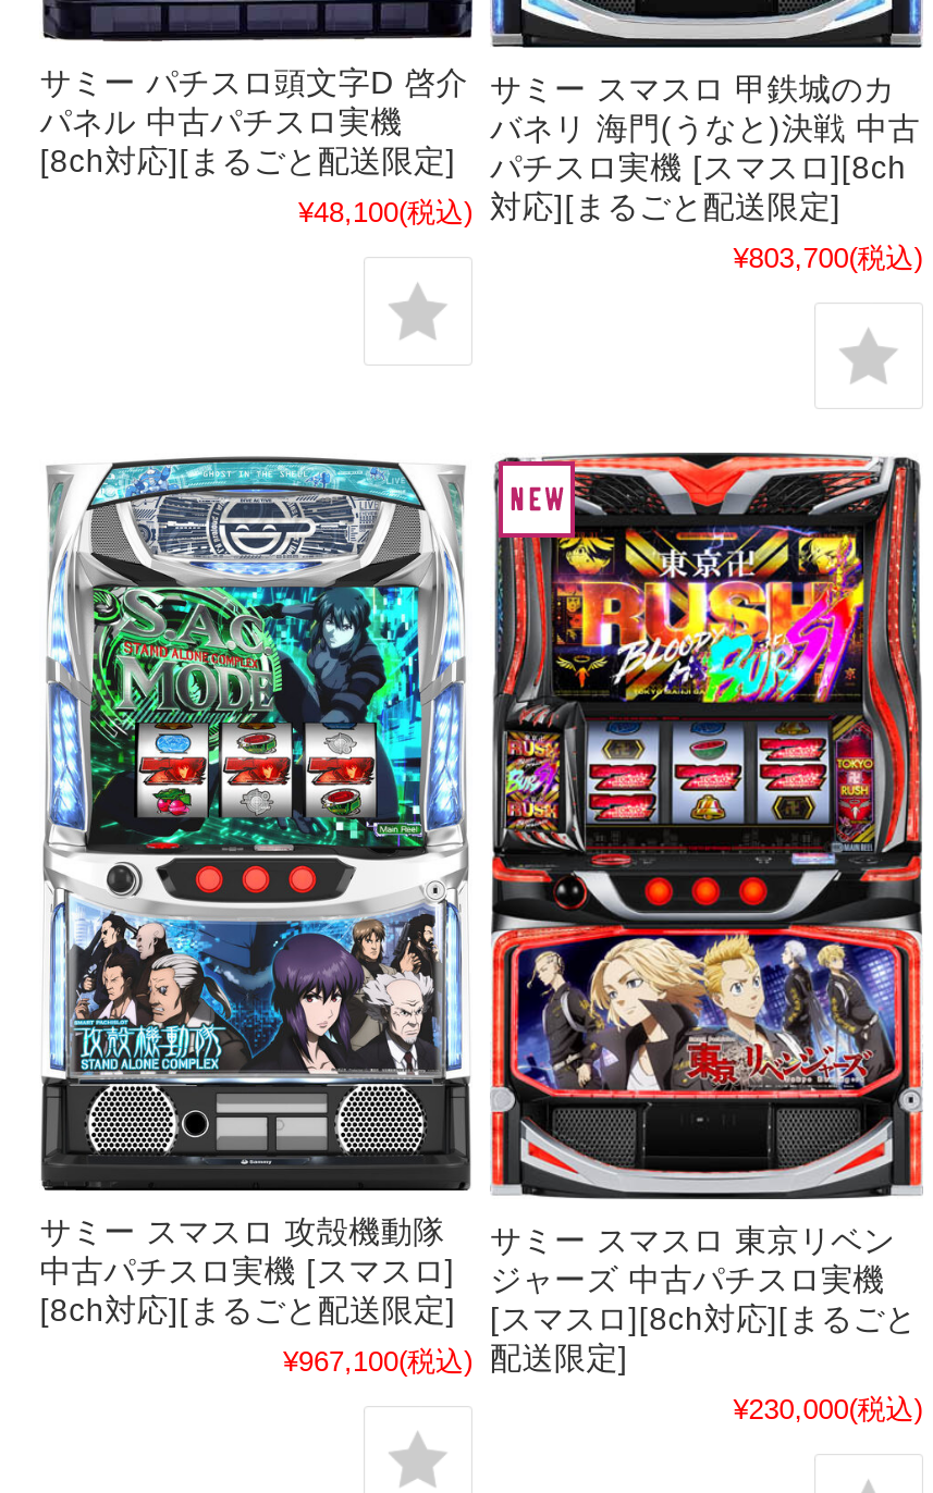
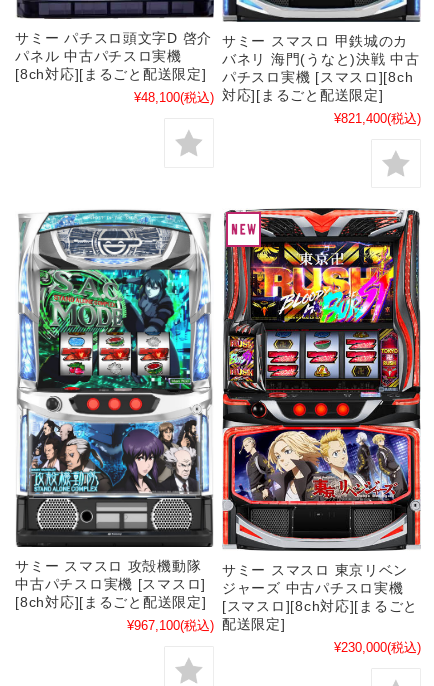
[733,241,923,274] ¥803,700(税込) -> [334,111,421,126] ¥821,400(税込)

